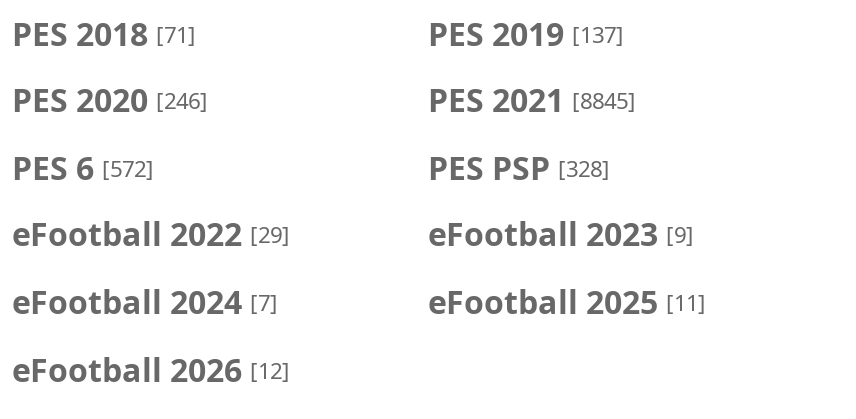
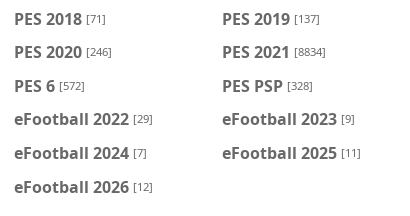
[428,79,636,123] PES 2021 [8845] -> [222,41,326,63] PES 2021 [8834]

